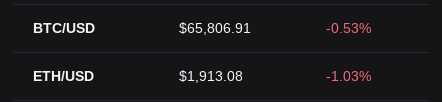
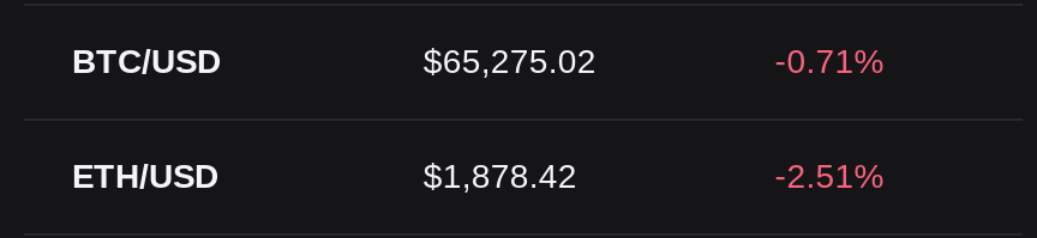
[179,20,251,36] $65,806.91 -> [423,42,596,80] $65,275.02
[326,20,371,36] -0.53% -> [775,42,883,80] -0.71%
[179,68,243,84] $1,913.08 -> [423,157,577,195] $1,878.42
[326,68,371,84] -1.03% -> [775,157,883,195] -2.51%

